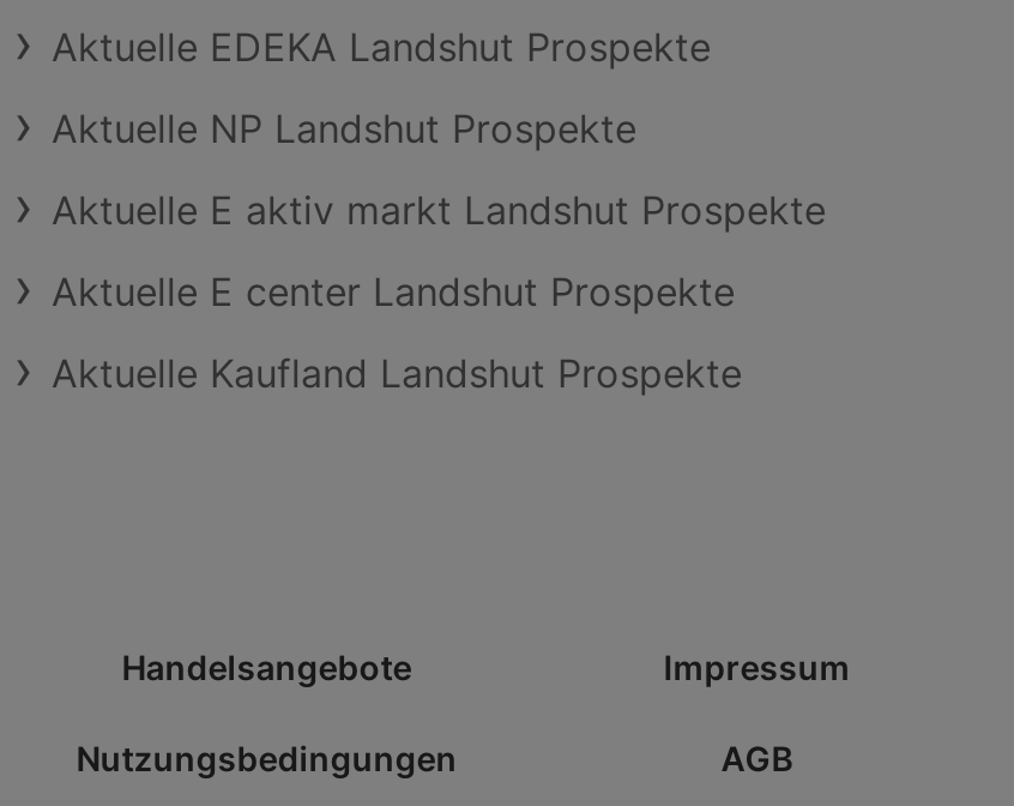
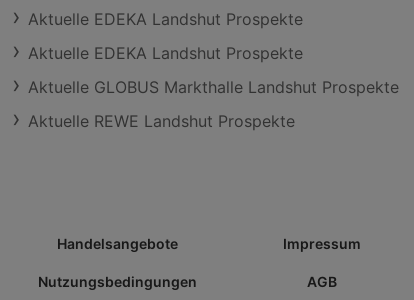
[52,105,826,397] Aktuelle NP Landshut Prospekte | Aktuelle E aktiv markt Landshut Prospekte | Aktuelle E center Landshut Prospekte | Aktuelle Kaufland Landshut Prospekte -> [28,43,399,131] Aktuelle EDEKA Landshut Prospekte | Aktuelle GLOBUS Markthalle Landshut Prospekte | Aktuelle REWE Landshut Prospekte

